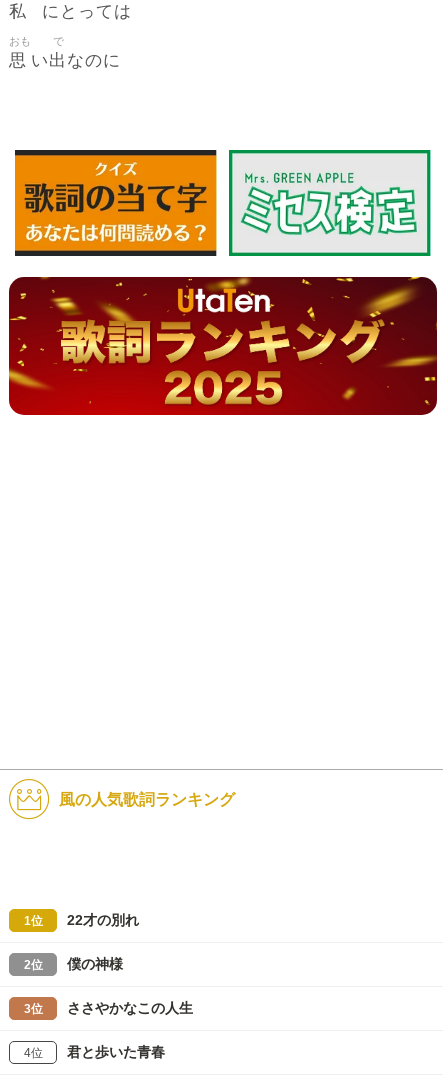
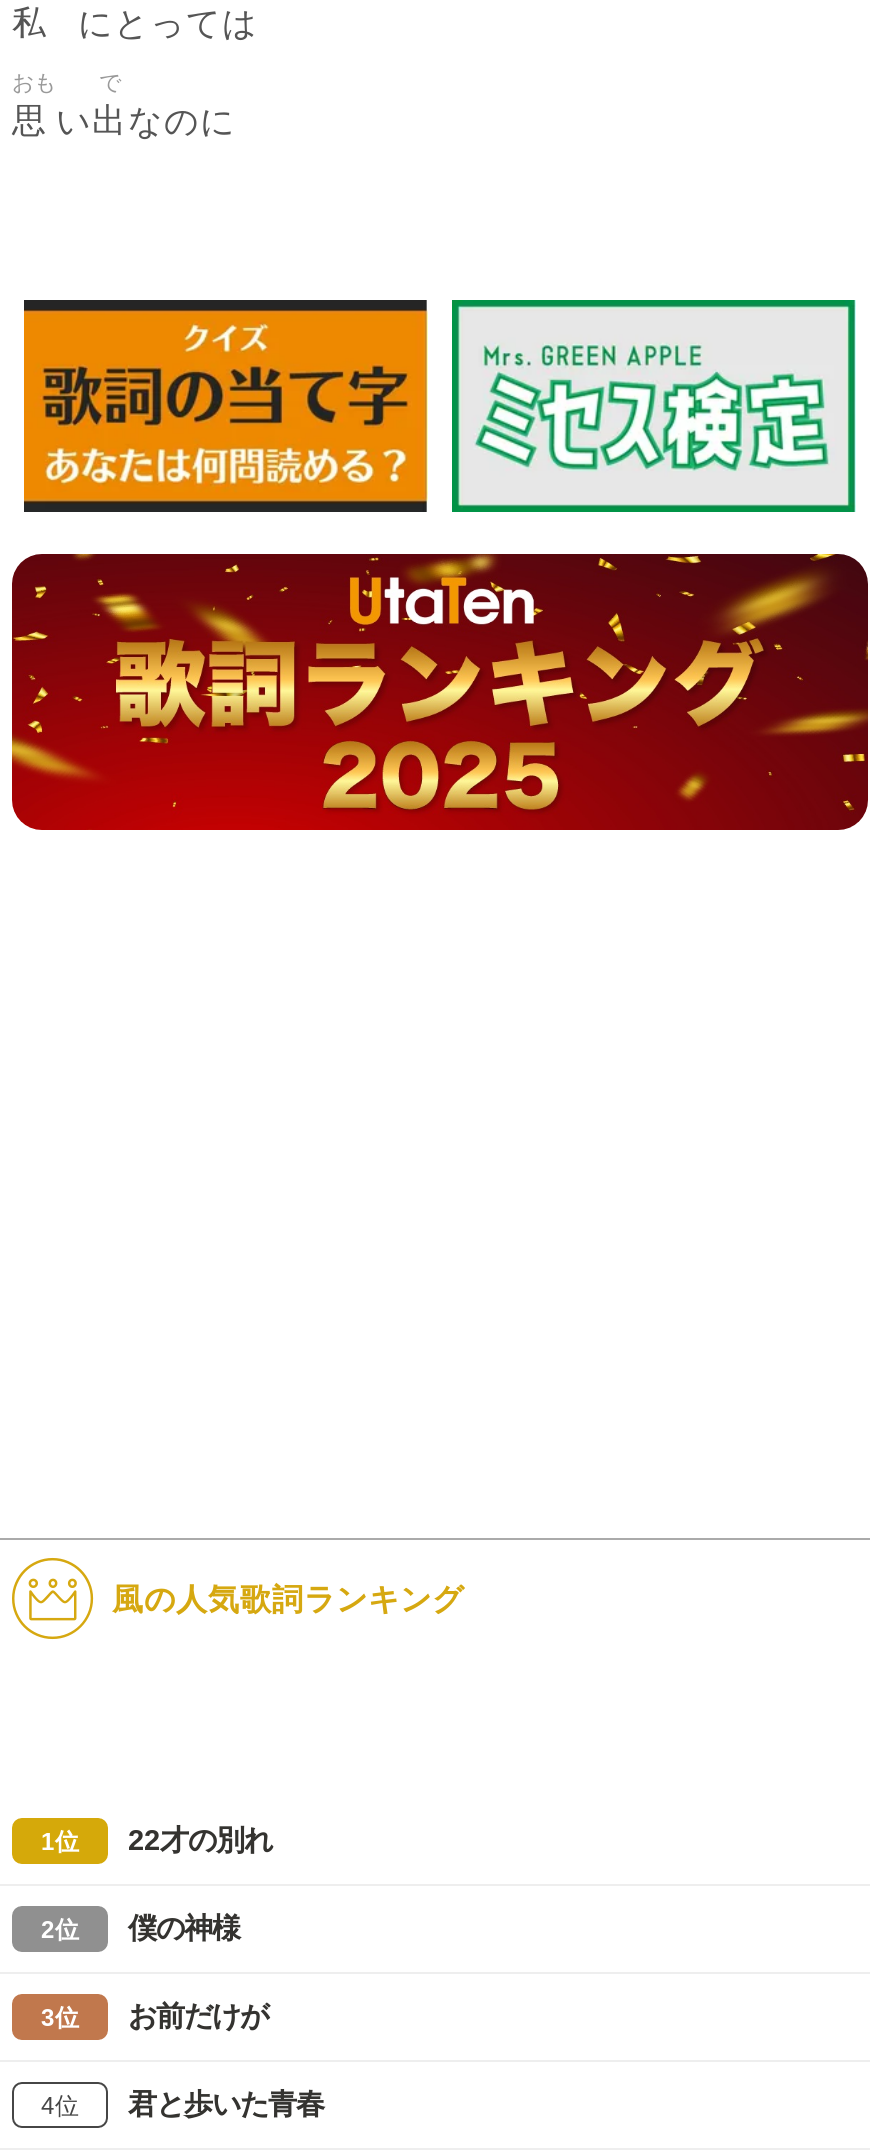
[67,1000,193,1016] ささやかなこの人生 -> [128,2001,268,2033] お前だけが

